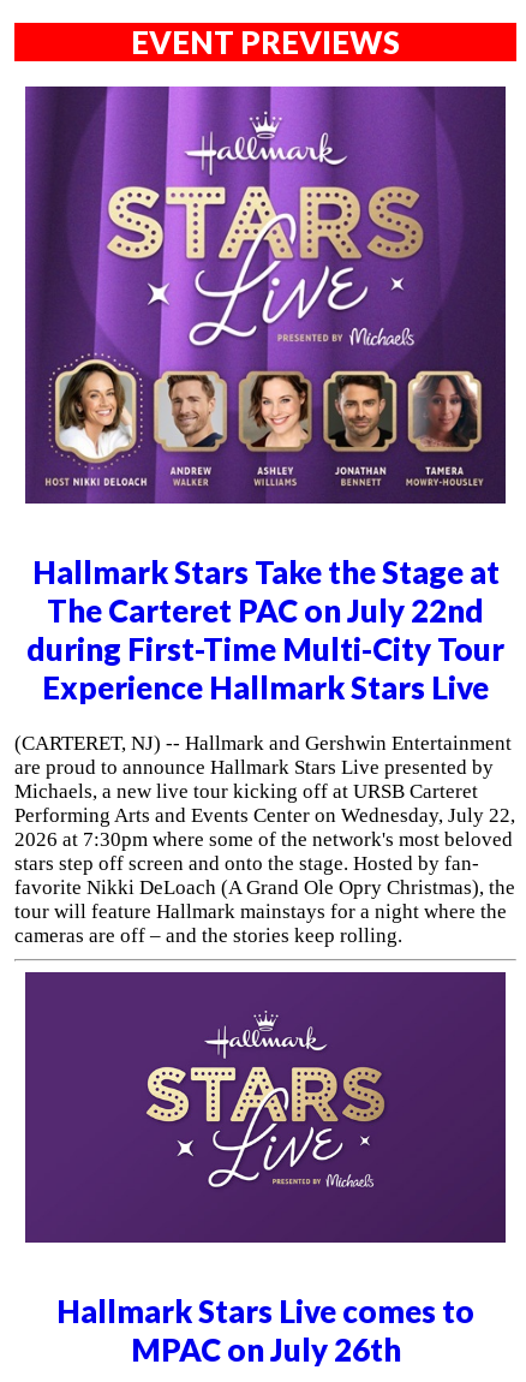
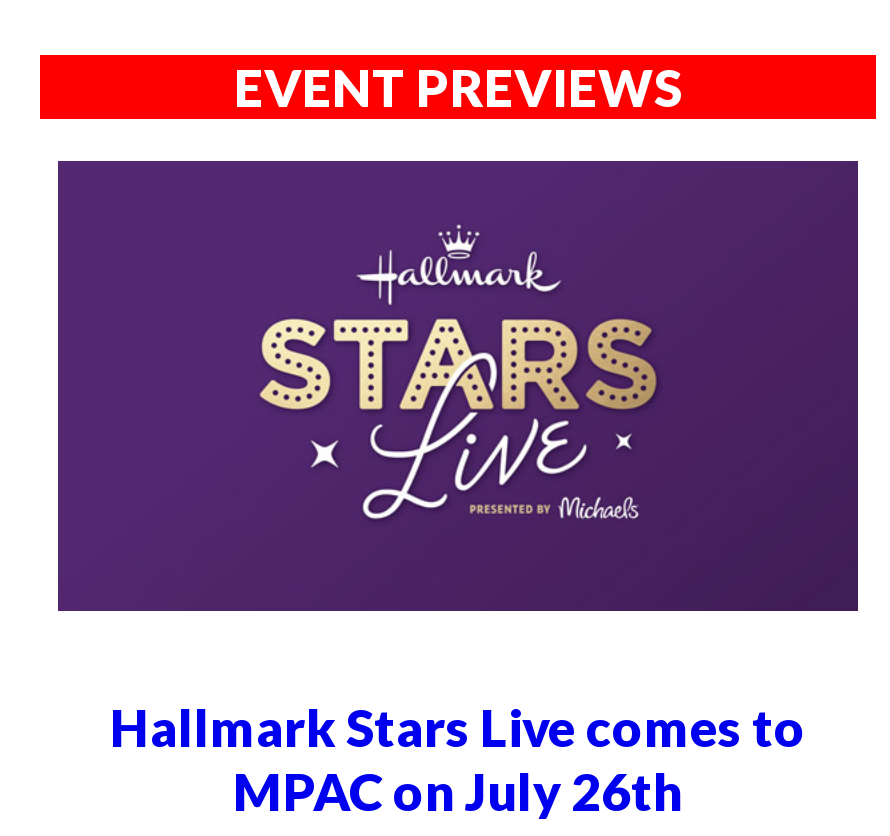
[24,85,507,505] [image] -> none
[14,554,515,947] Hallmark Stars Take the Stage at | The Carteret PAC on July 22nd | during First-Time Multi-City Tour | Experience Hallmark Stars Live | (CARTERET, NJ) -- Hallmark and Gershwin Entertainment | are proud to announce Hallmark Stars Live presented by | Michaels, a new live tour kicking off at URSB Carteret | Performing Arts and Events Center on Wednesday, July 22, | 2026 at 7:30pm where some of the network's most beloved | stars step off screen and onto the stage. Hosted by fan- | favorite Nikki DeLoach (A Grand Ole Opry Christmas), the | tour will feature Hallmark mainstays for a night where the | cameras are off – and the stories keep rolling. -> none

